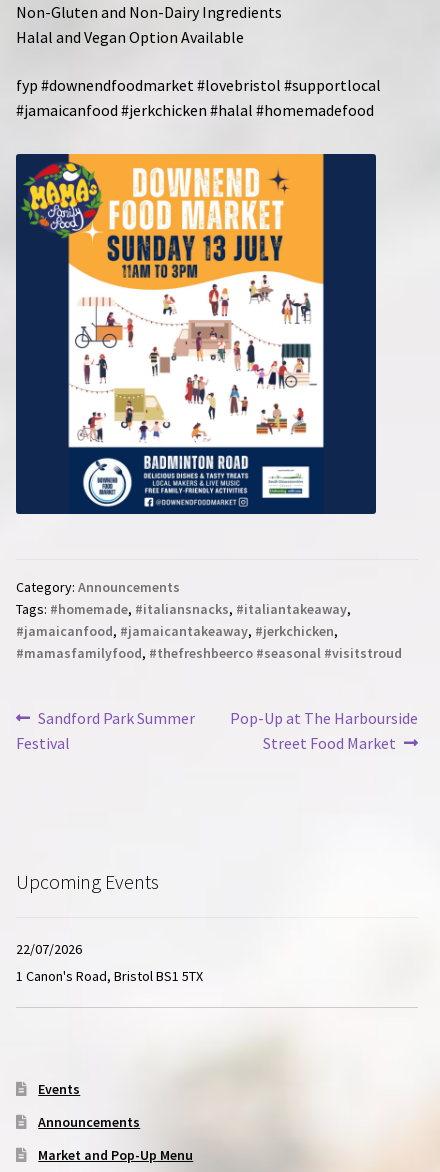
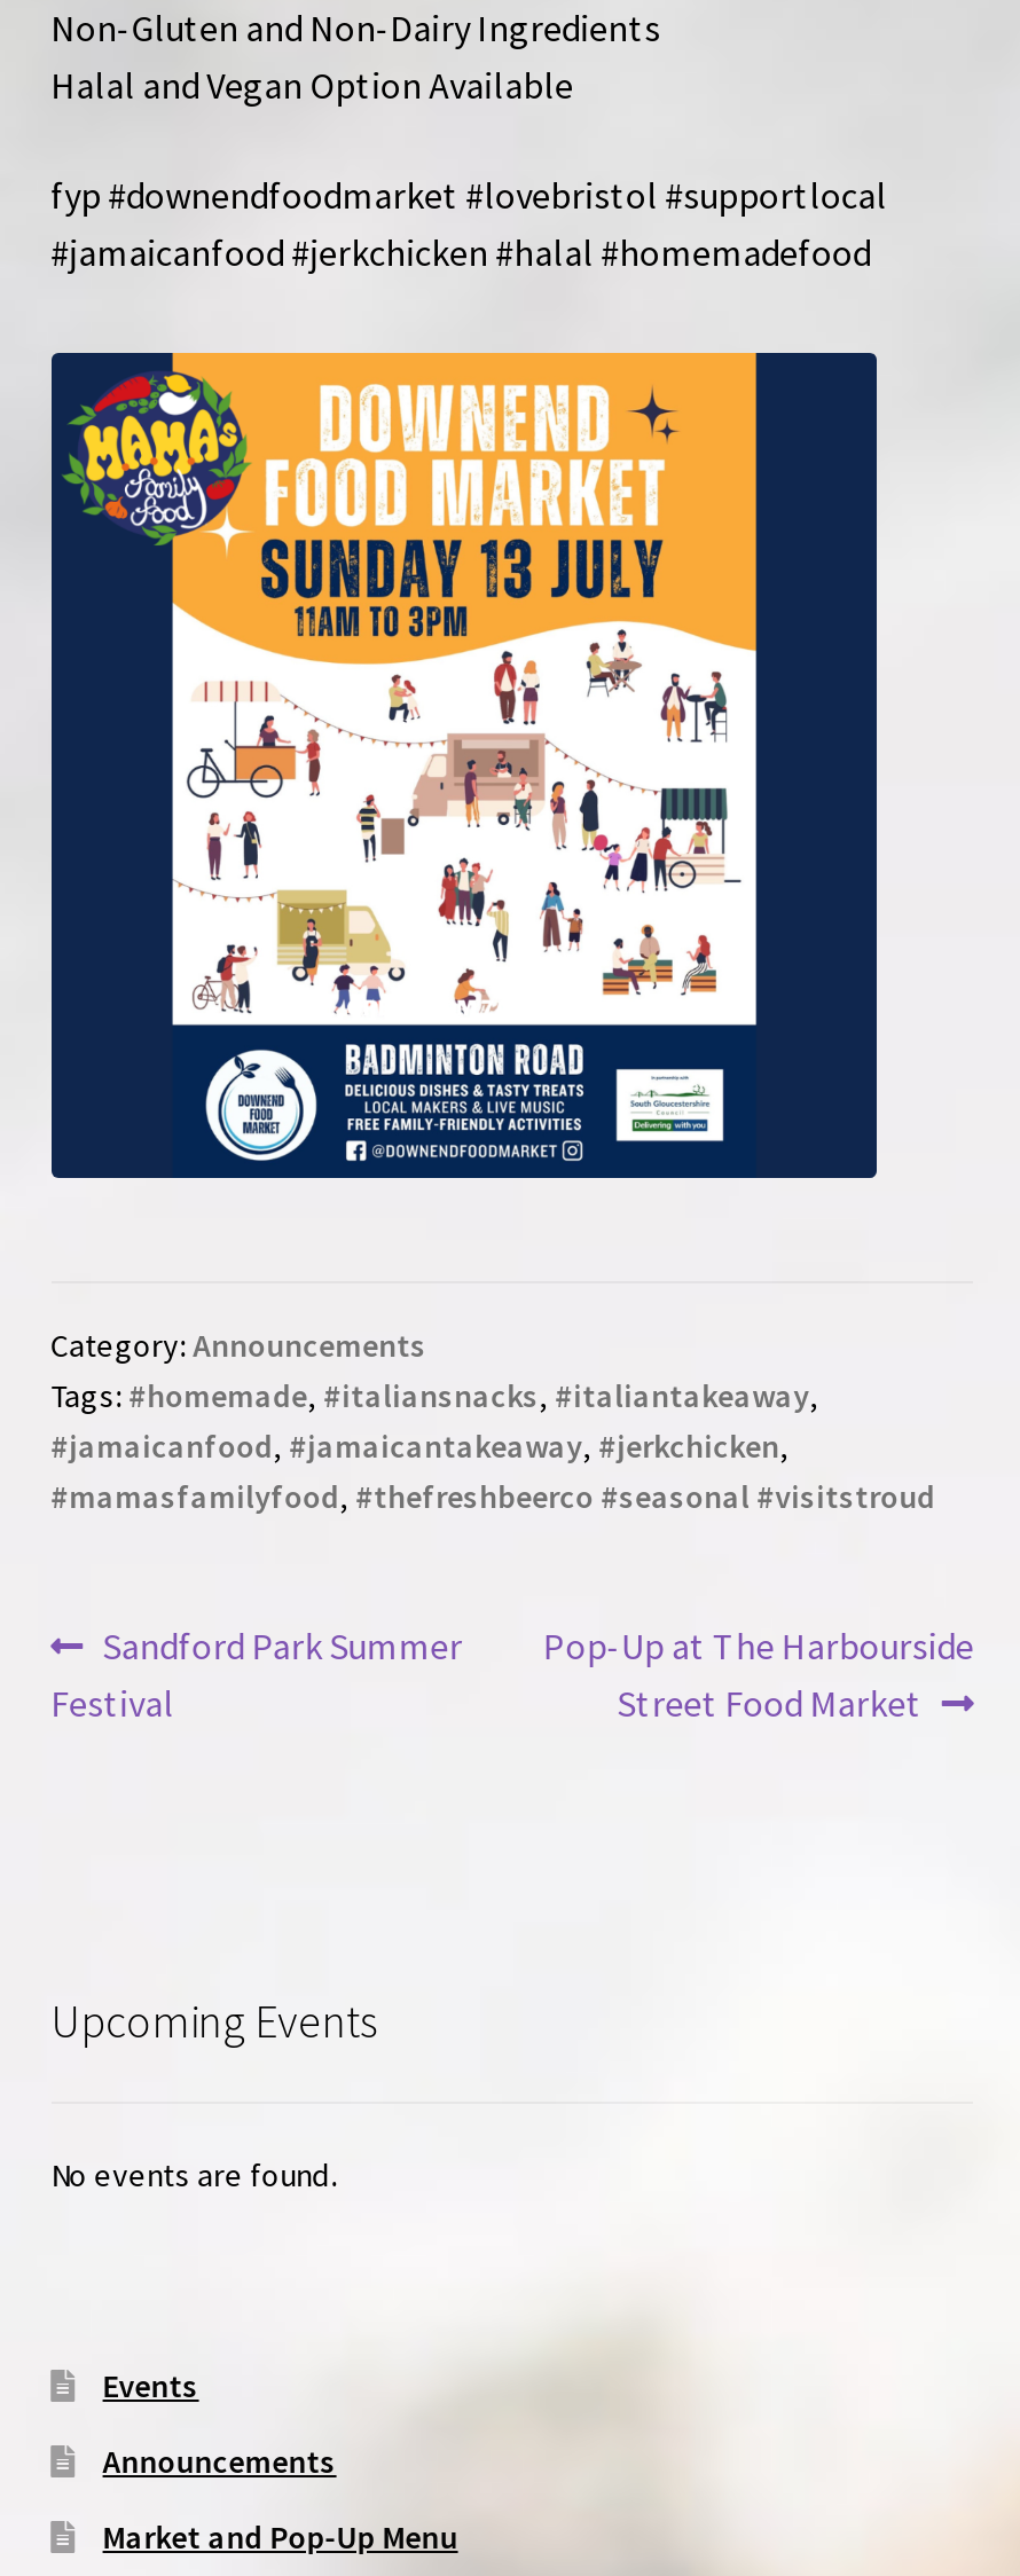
[16,940,203,985] 22/07/2026 | 1 Canon's Road, Bristol BS1 5TX -> [51,2155,337,2196] No events are found.

